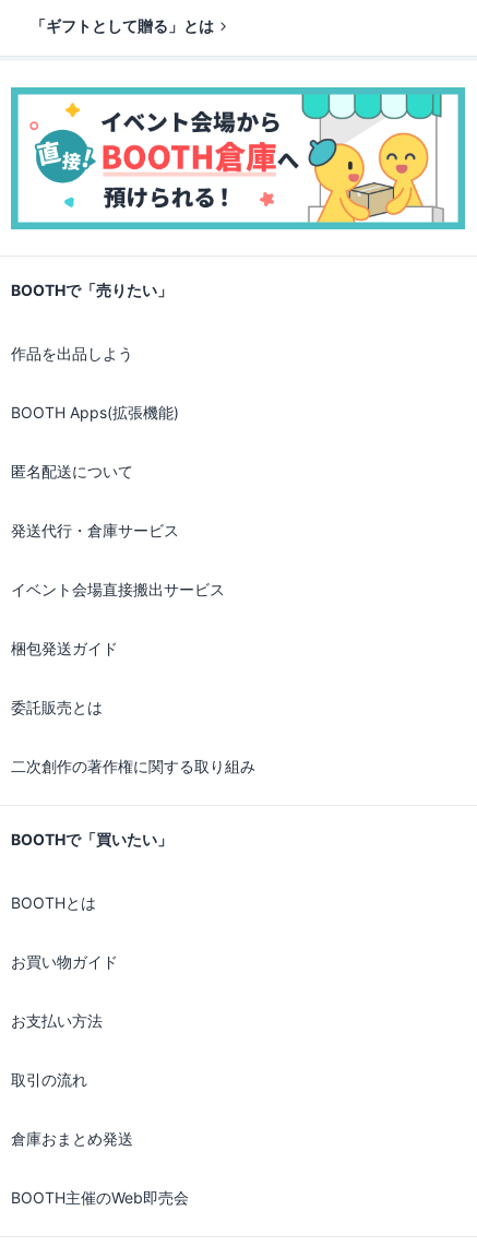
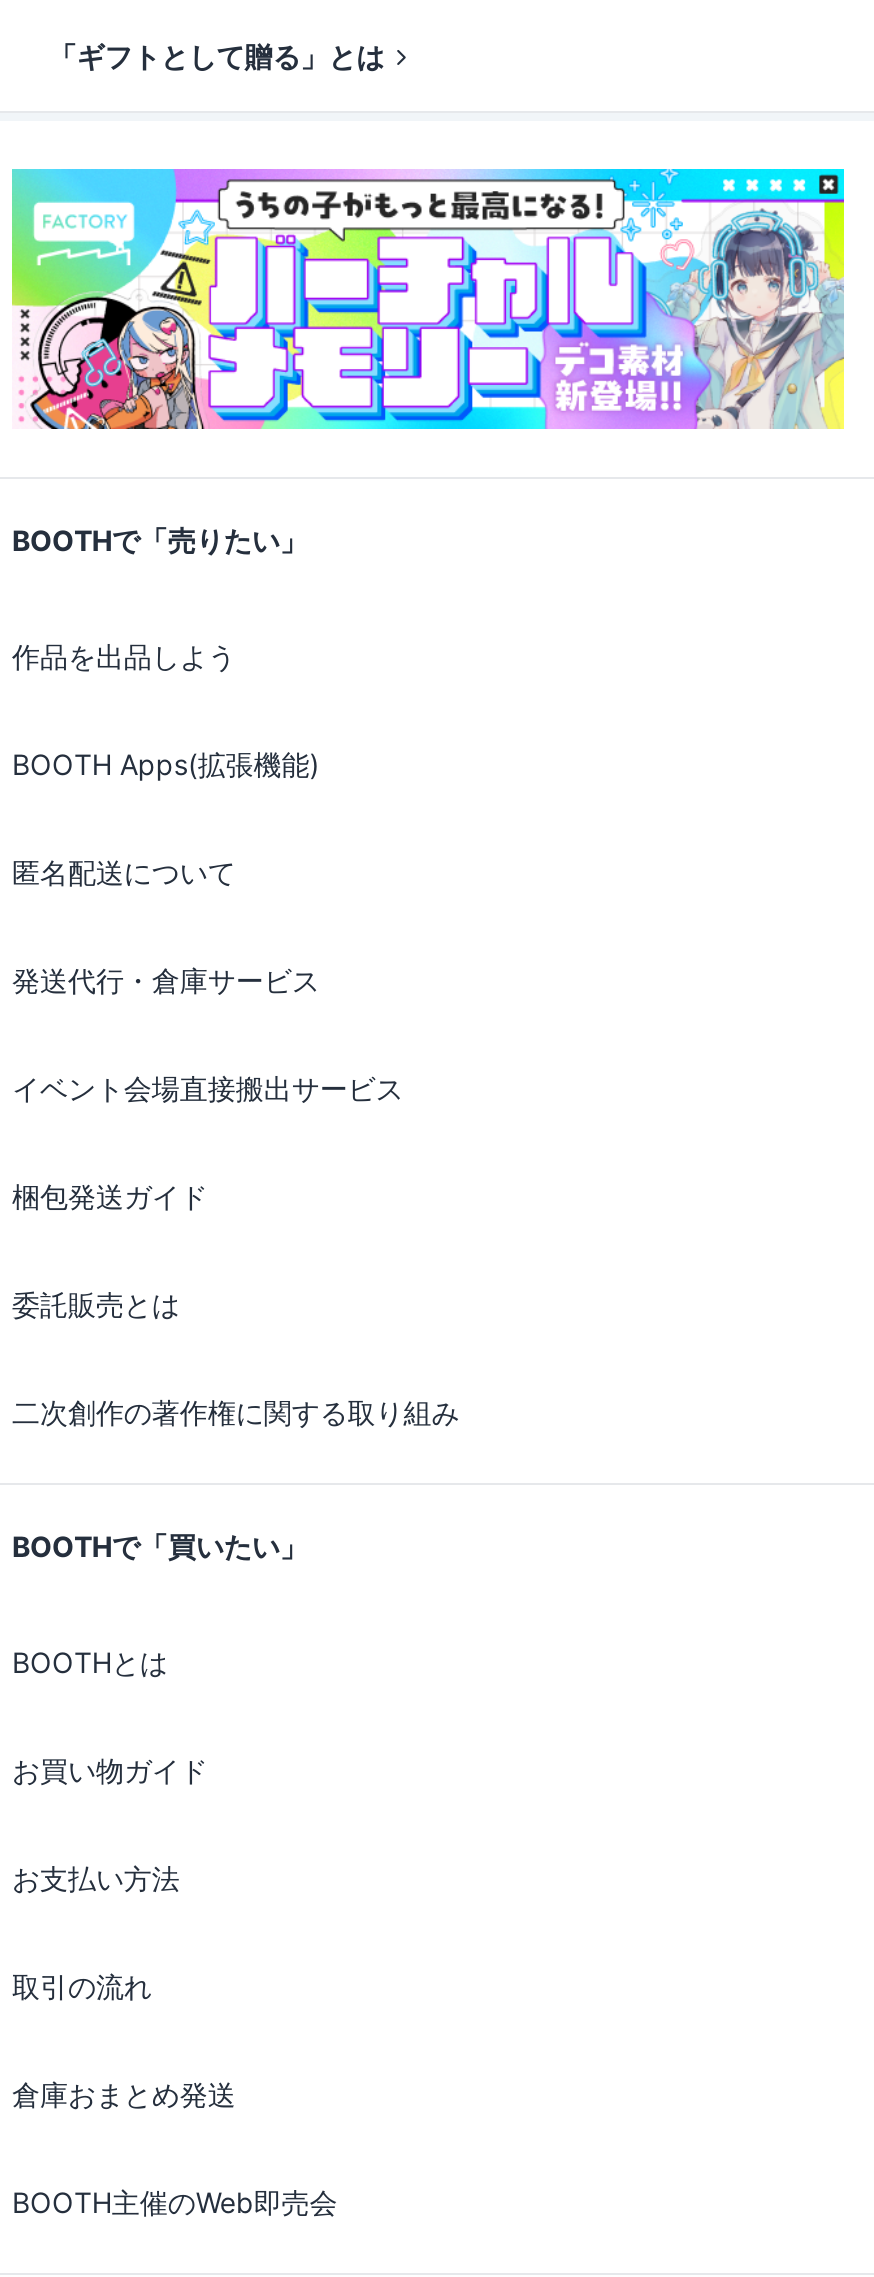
[10,86,466,230] [image] -> [10,167,846,431] [image]

